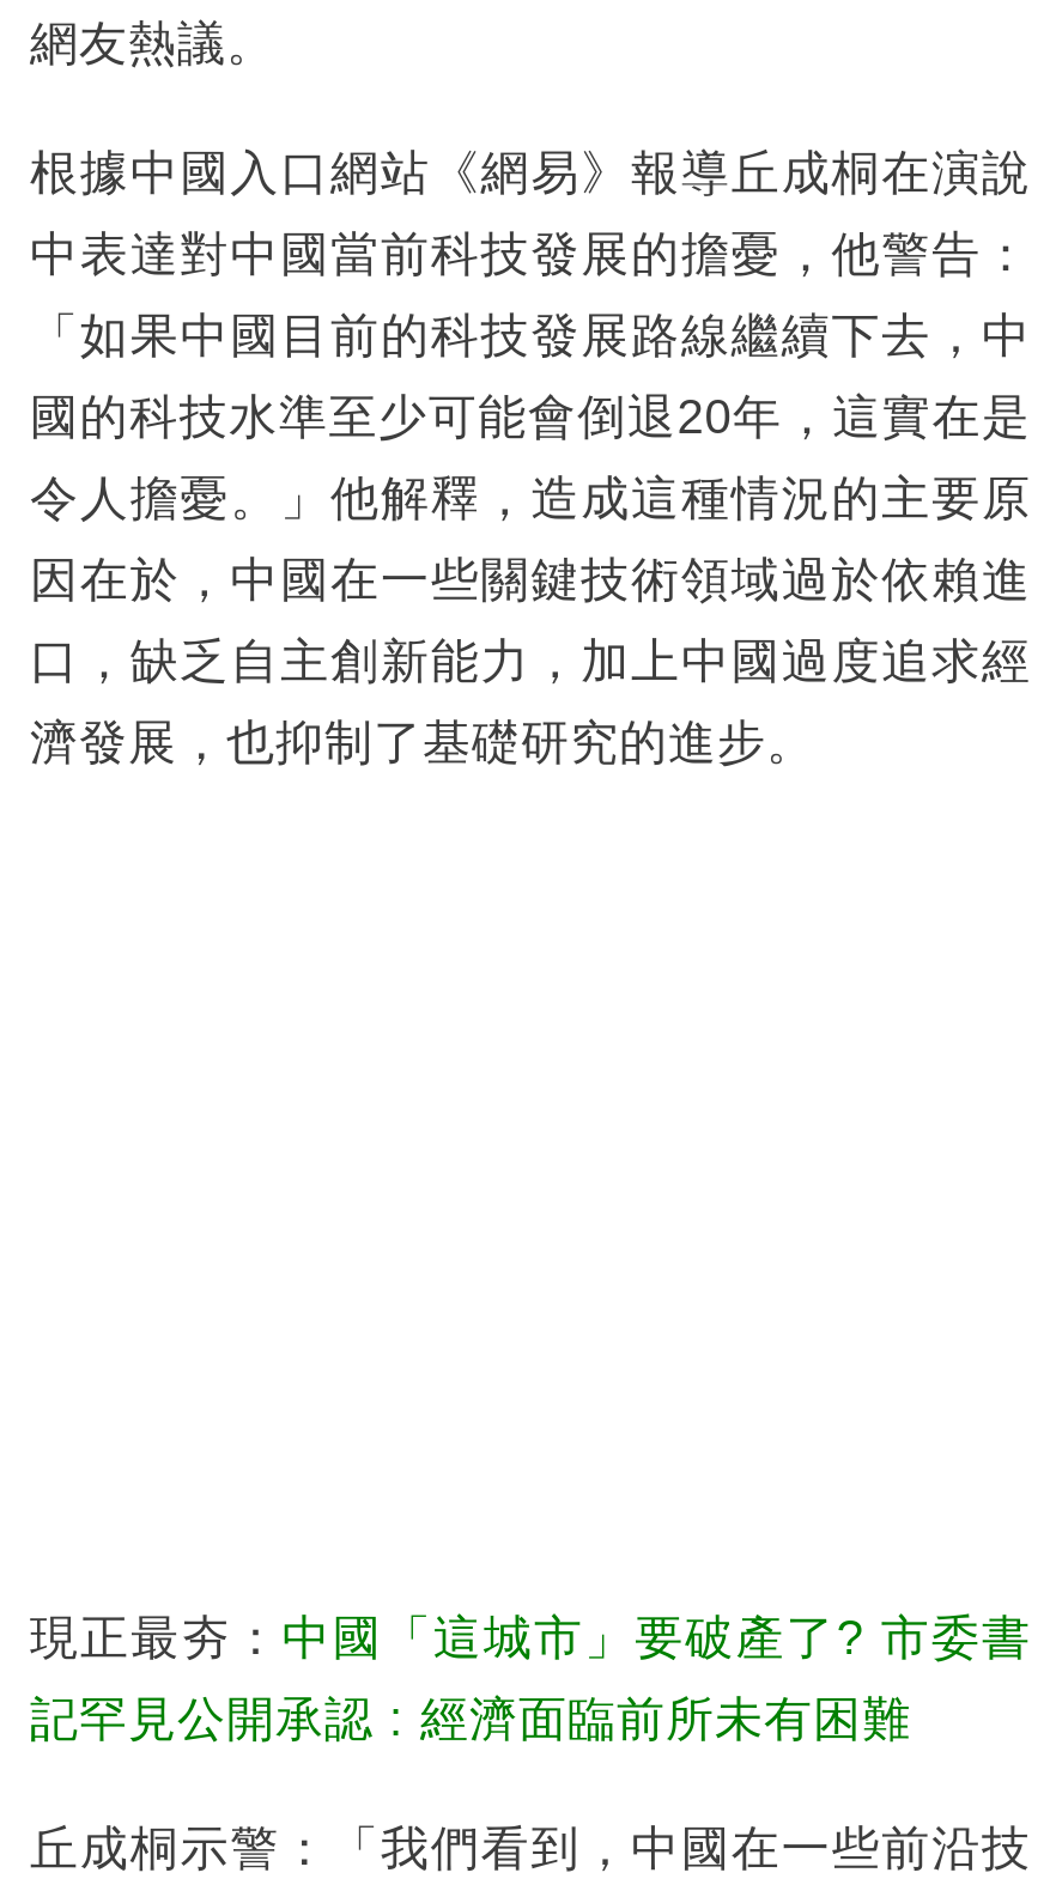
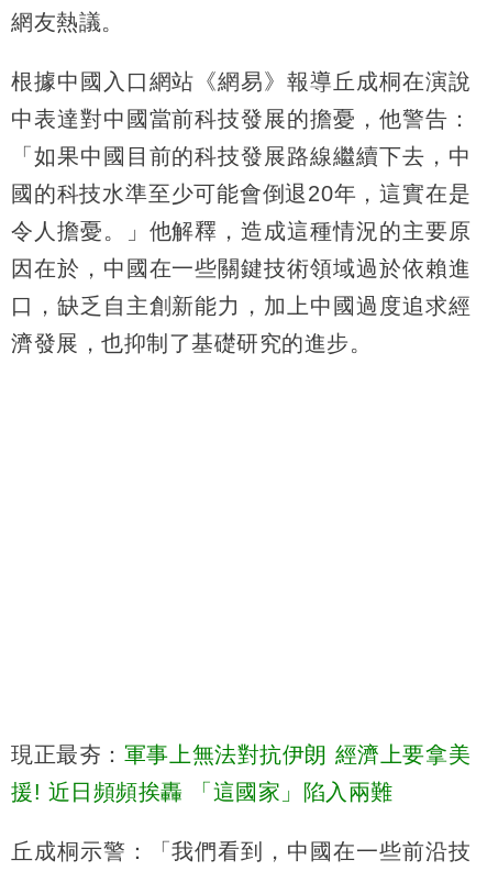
[30,1610,1031,1663] 現正最夯：中國「這城市」要破產了? 市委書 -> [11,742,471,766] 現正最夯：軍事上無法對抗伊朗 經濟上要拿美
[30,1692,911,1744] 記罕見公開承認 : 經濟面臨前所未有困難 -> [11,779,393,804] 援! 近日頻頻挨轟 「這國家」陷入兩難

